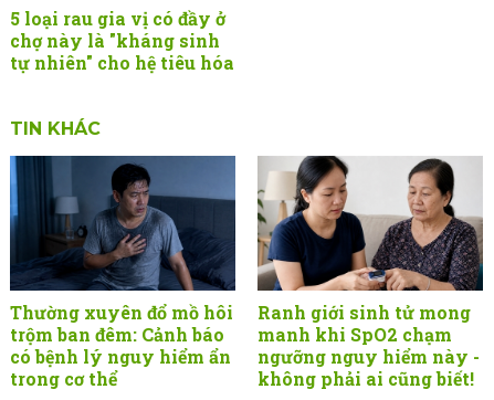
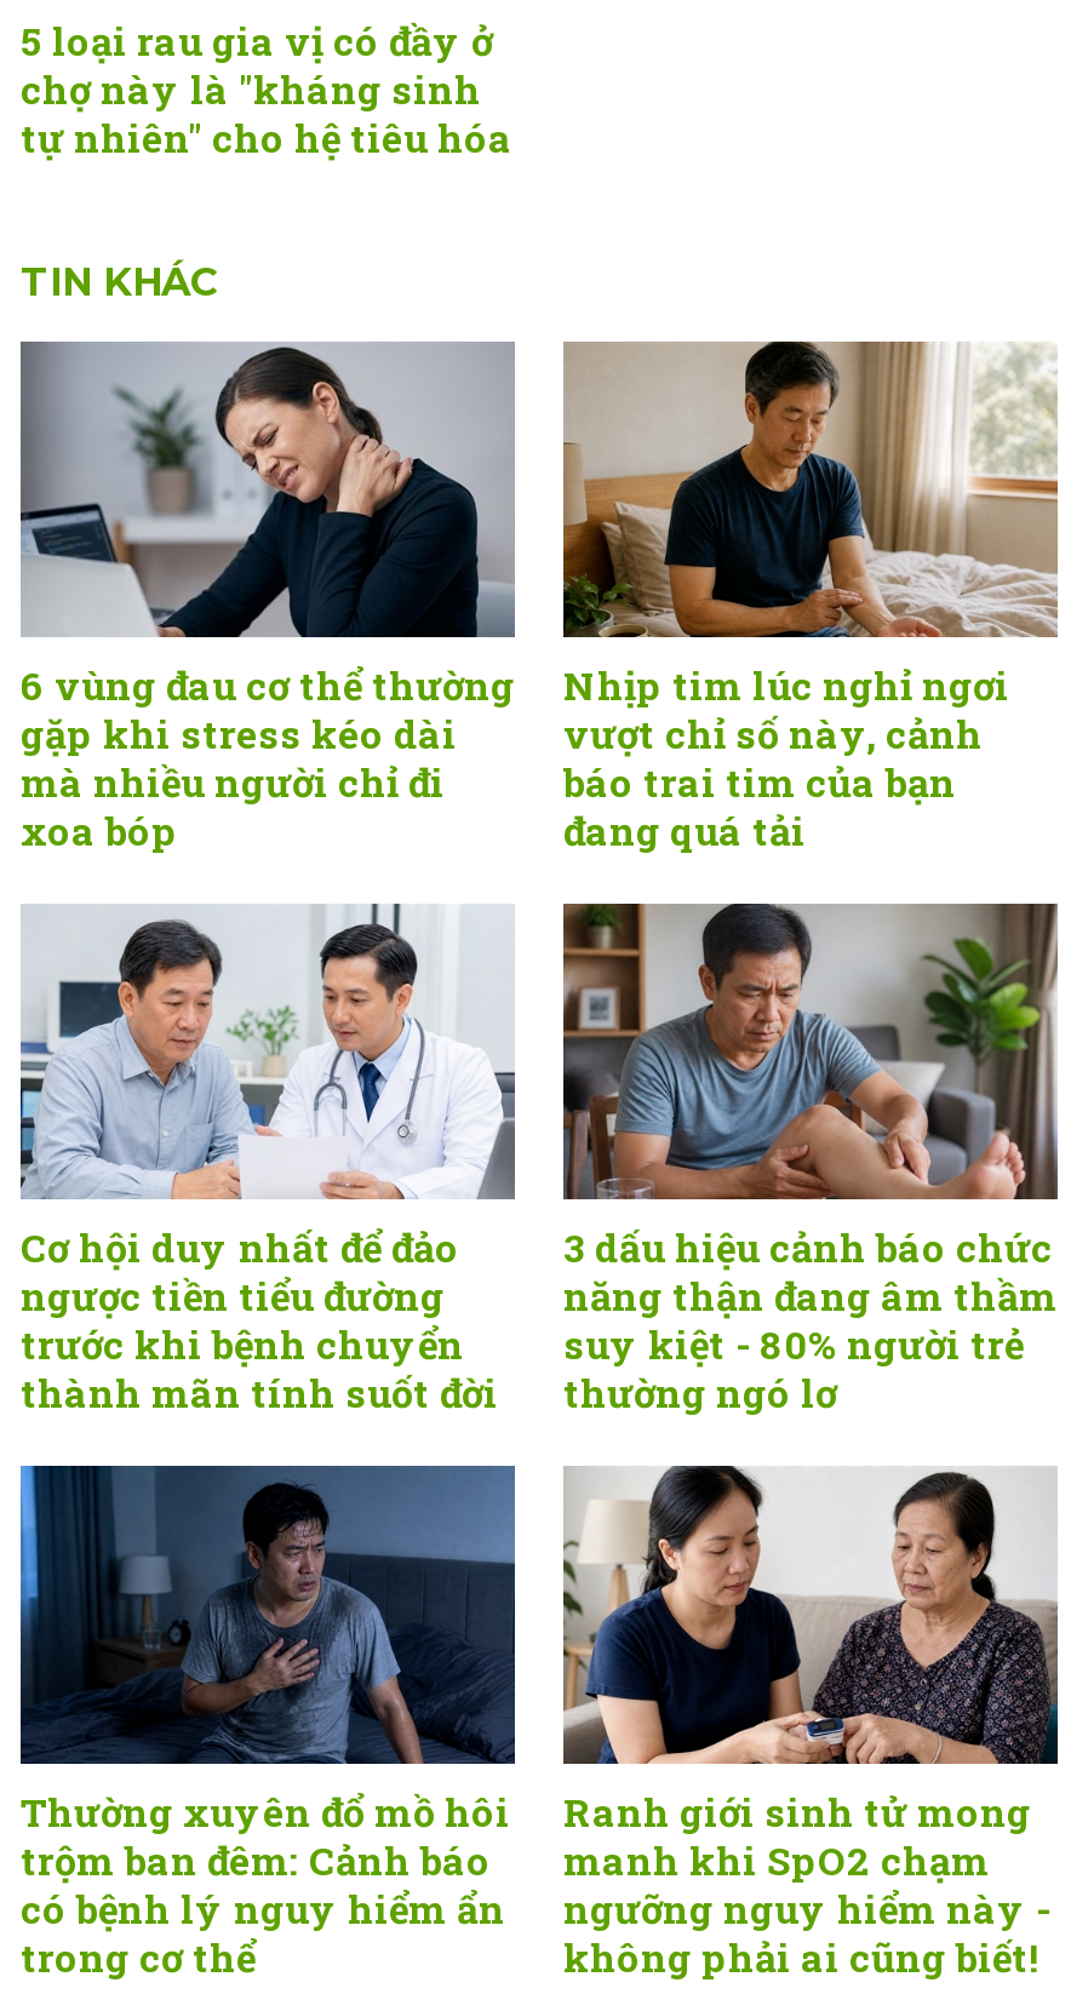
none -> [18,342,515,855] [image] | 6 vùng đau cơ thể thường | gặp khi stress kéo dài | mà nhiều người chỉ đi | xoa bóp
none -> [18,901,517,1418] [image] | Cơ hội duy nhất để đảo | ngược tiền tiểu đường | trước khi bệnh chuyển | thành mãn tính suốt đời
none -> [561,339,1058,855] [image] | Nhịp tim lúc nghỉ ngơi | vượt chỉ số này, cảnh | báo trai tim của bạn | đang quá tải
none -> [561,901,1060,1418] [image] | 3 dấu hiệu cảnh báo chức | năng thận đang âm thầm | suy kiệt - 80% người trẻ | thường ngó lơ

